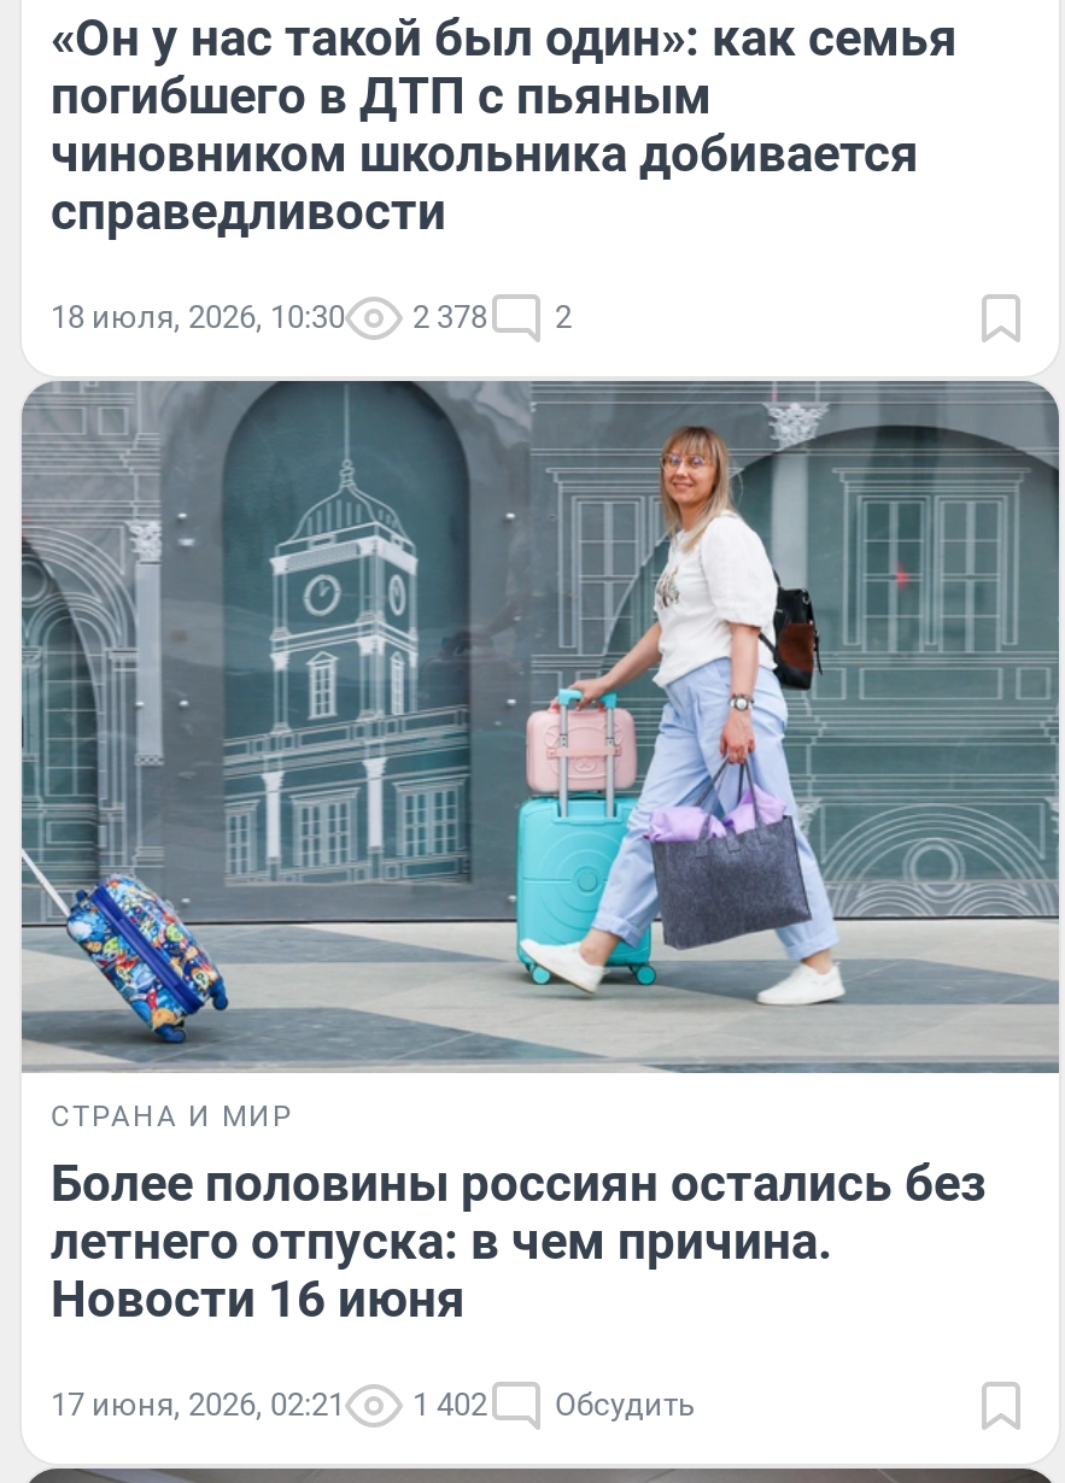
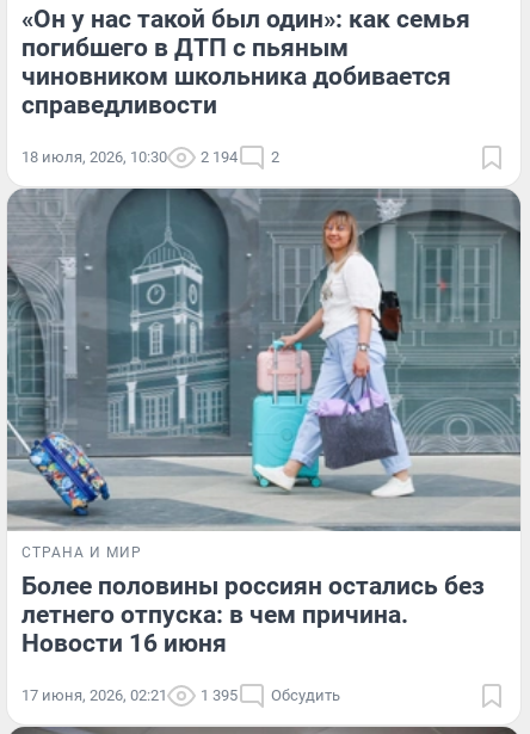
[51,300,572,336] 18 июля, 2026, 10:30 2 378 2 -> [21,148,279,166] 18 июля, 2026, 10:30 2 194 2
[51,1387,695,1423] 17 июня, 2026, 02:21 1 402 Обсудить -> [21,686,340,704] 17 июня, 2026, 02:21 1 395 Обсудить

